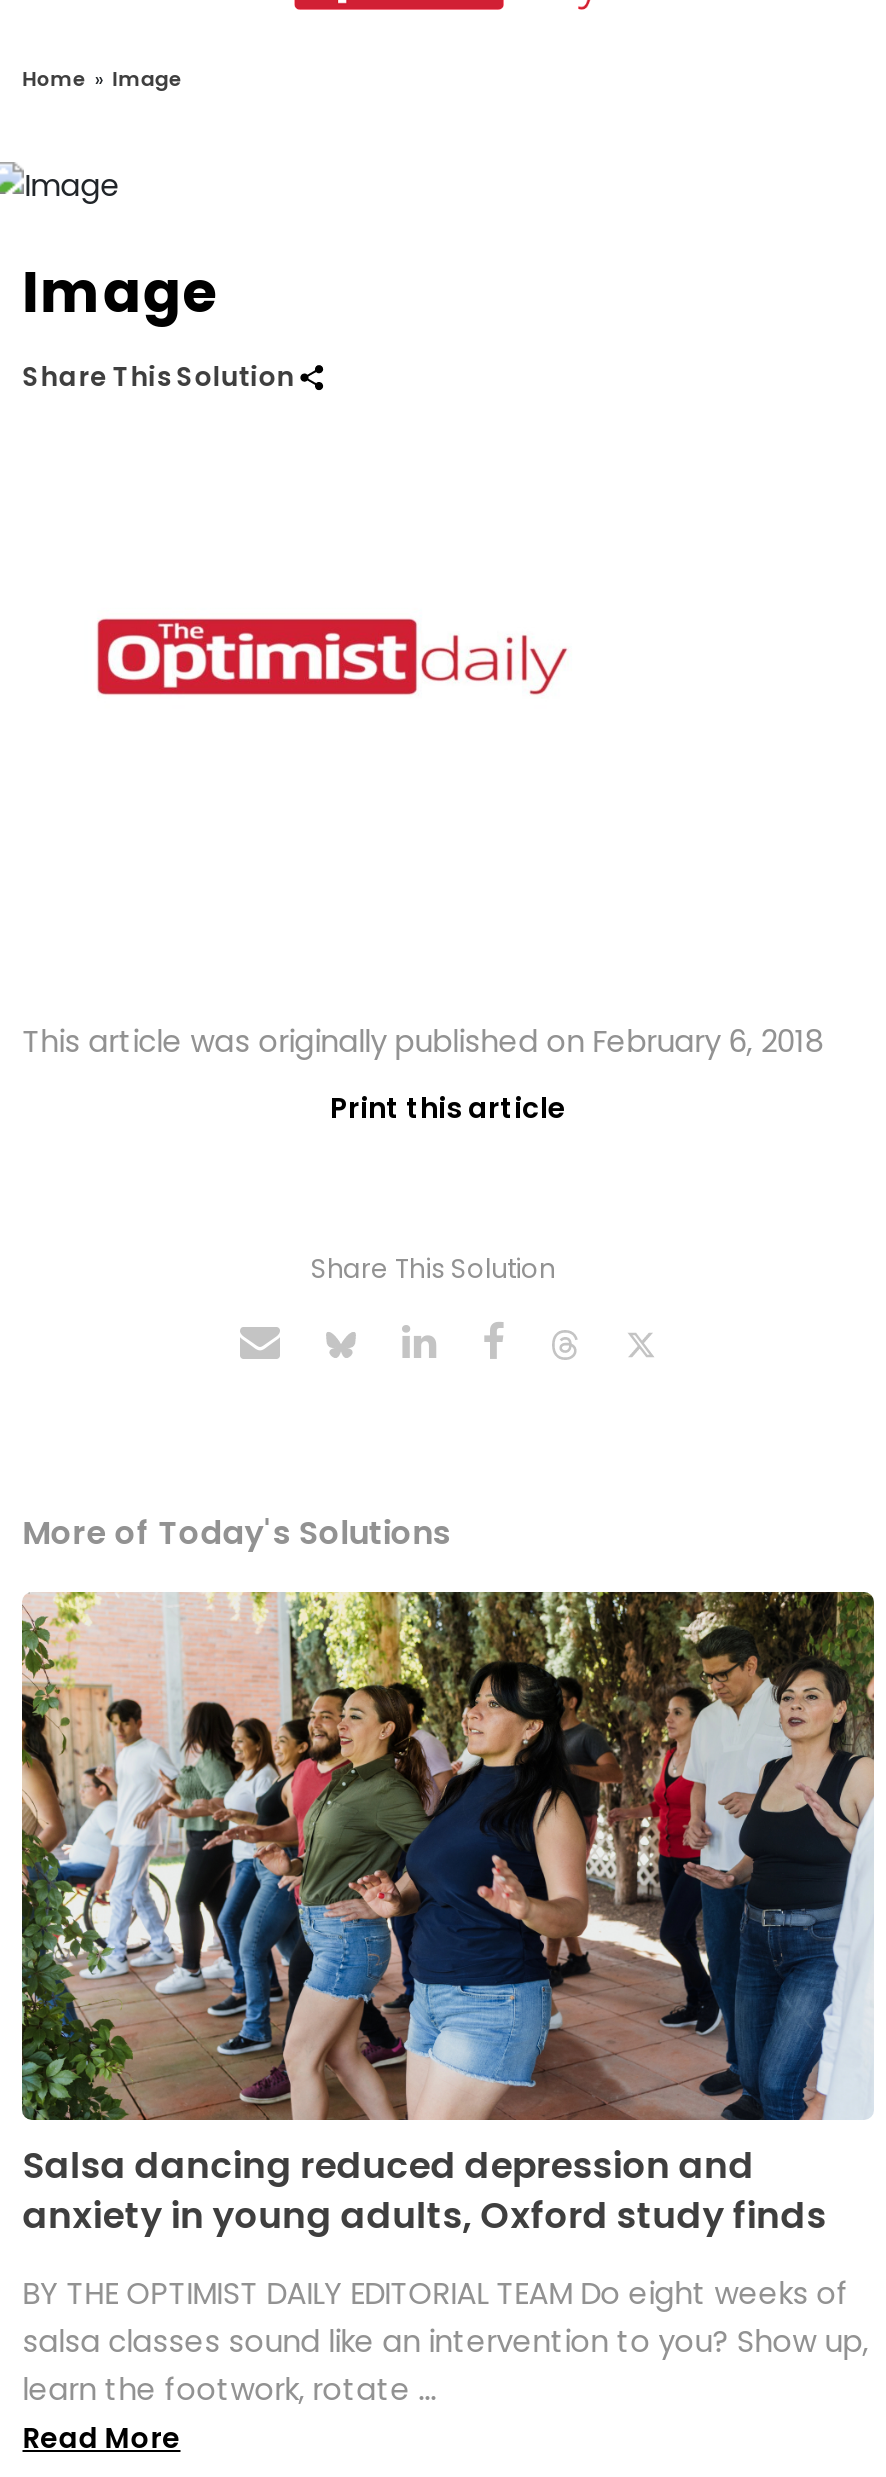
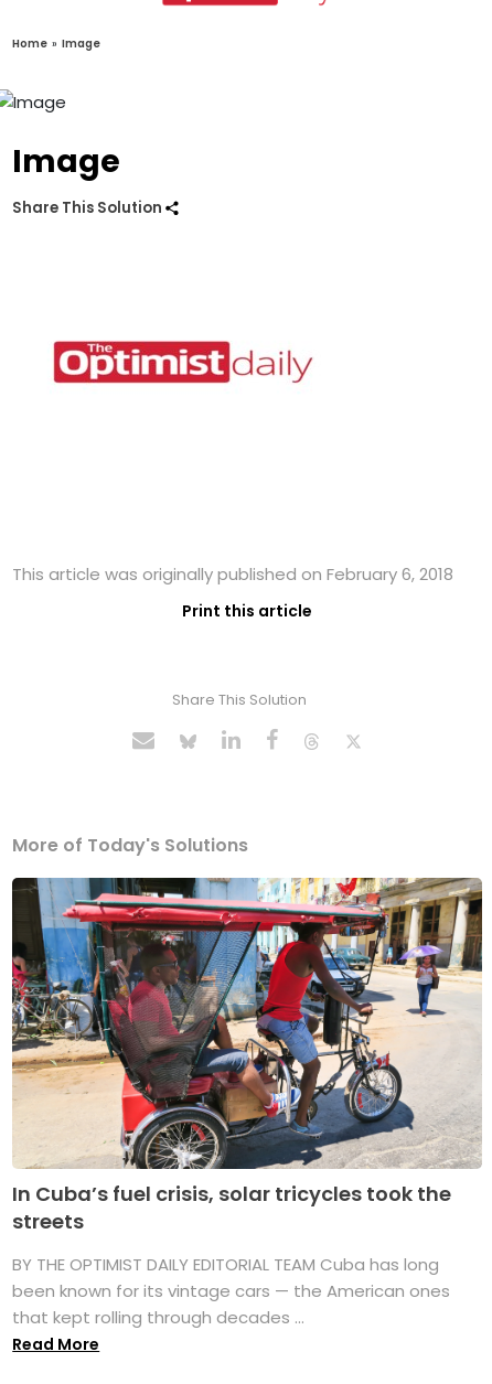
[20,1590,876,2240] [image] | Salsa dancing reduced depression and | anxiety in young adults, Oxford study finds -> [11,877,482,1235] [image] | In Cuba’s fuel crisis, solar tricycles took the | streets
[22,2272,868,2410] BY THE OPTIMIST DAILY EDITORIAL TEAM Do eight weeks of | salsa classes sound like an intervention to you? Show up, | learn the footwork, rotate ... -> [12,1253,450,1329] BY THE OPTIMIST DAILY EDITORIAL TEAM Cuba has long | been known for its vintage cars — the American ones | that kept rolling through decades ...

